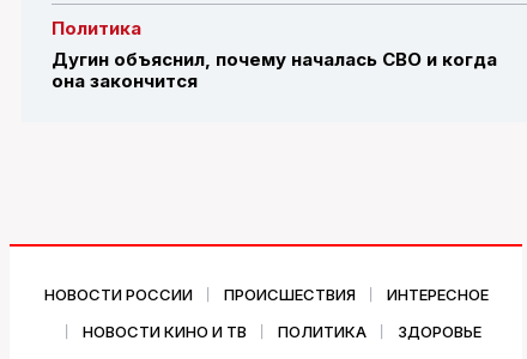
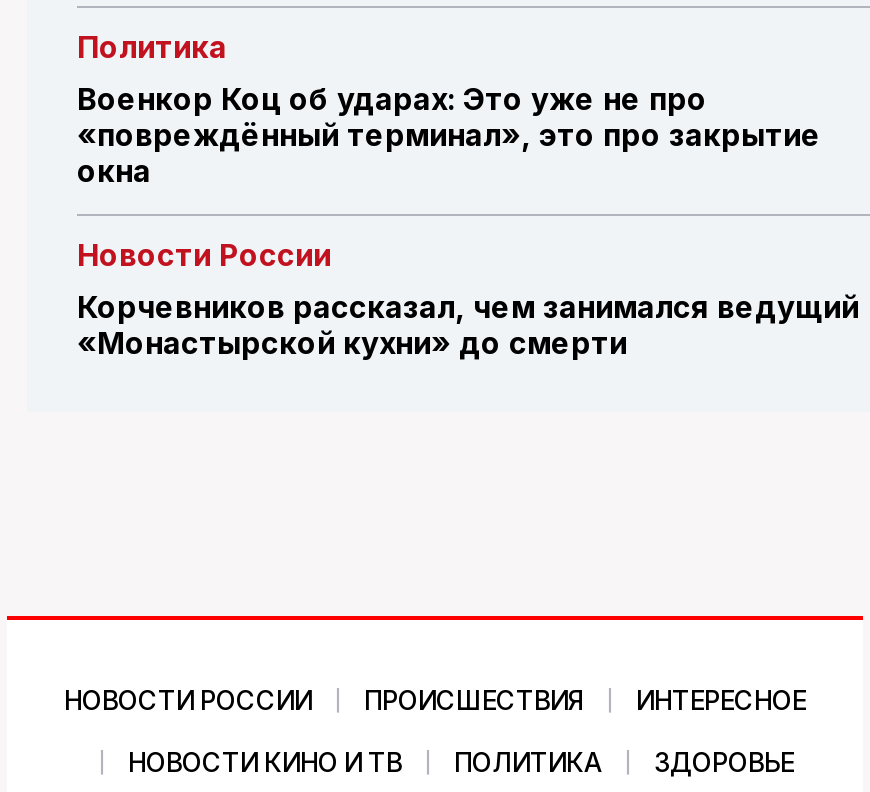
[52,48,497,93] Дугин объяснил, почему началась СВО и когда | она закончится -> [77,81,859,363] Военкор Коц об ударах: Это уже не про | «повреждённый терминал», это про закрытие | окна | Новости России | Корчевников рассказал, чем занимался ведущий | «Монастырской кухни» до смерти

